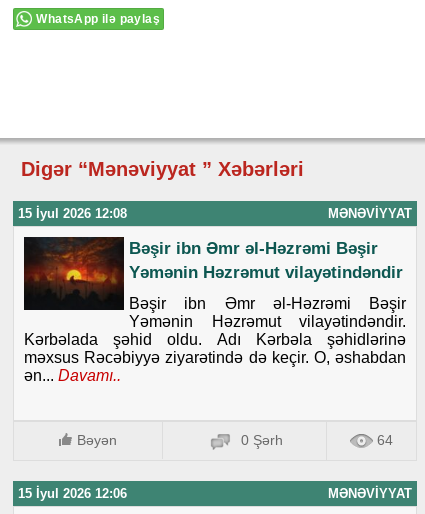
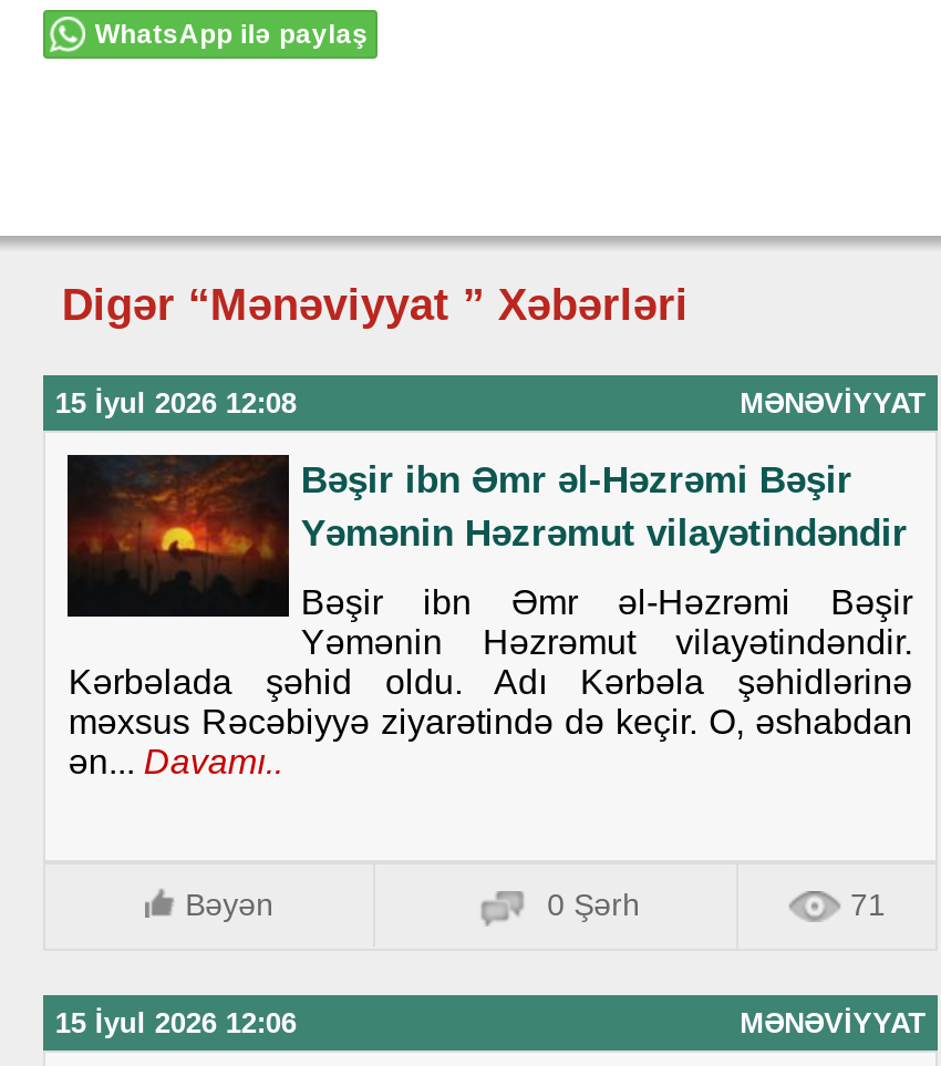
[377,432,393,448] 64 -> [850,887,886,923] 71

